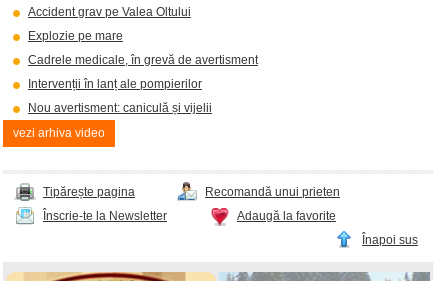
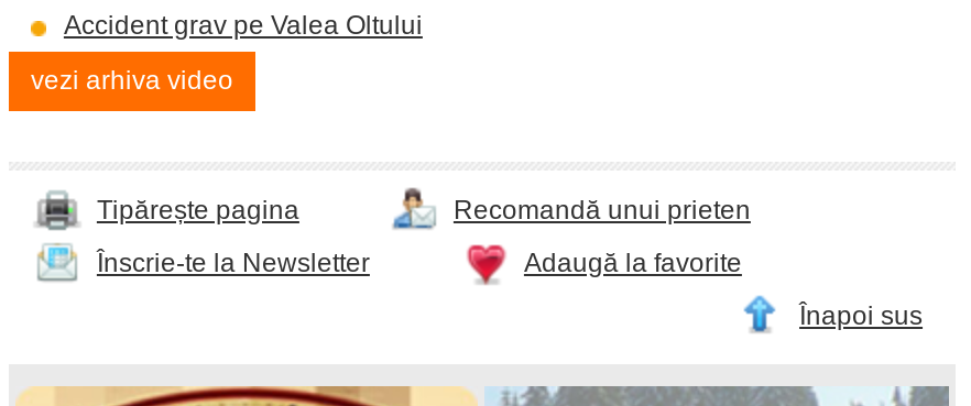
[28,29,258,115] Explozie pe mare | Cadrele medicale, în grevă de avertisment | Intervenții în lanț ale pompierilor | Nou avertisment: caniculă și vijelii -> none

